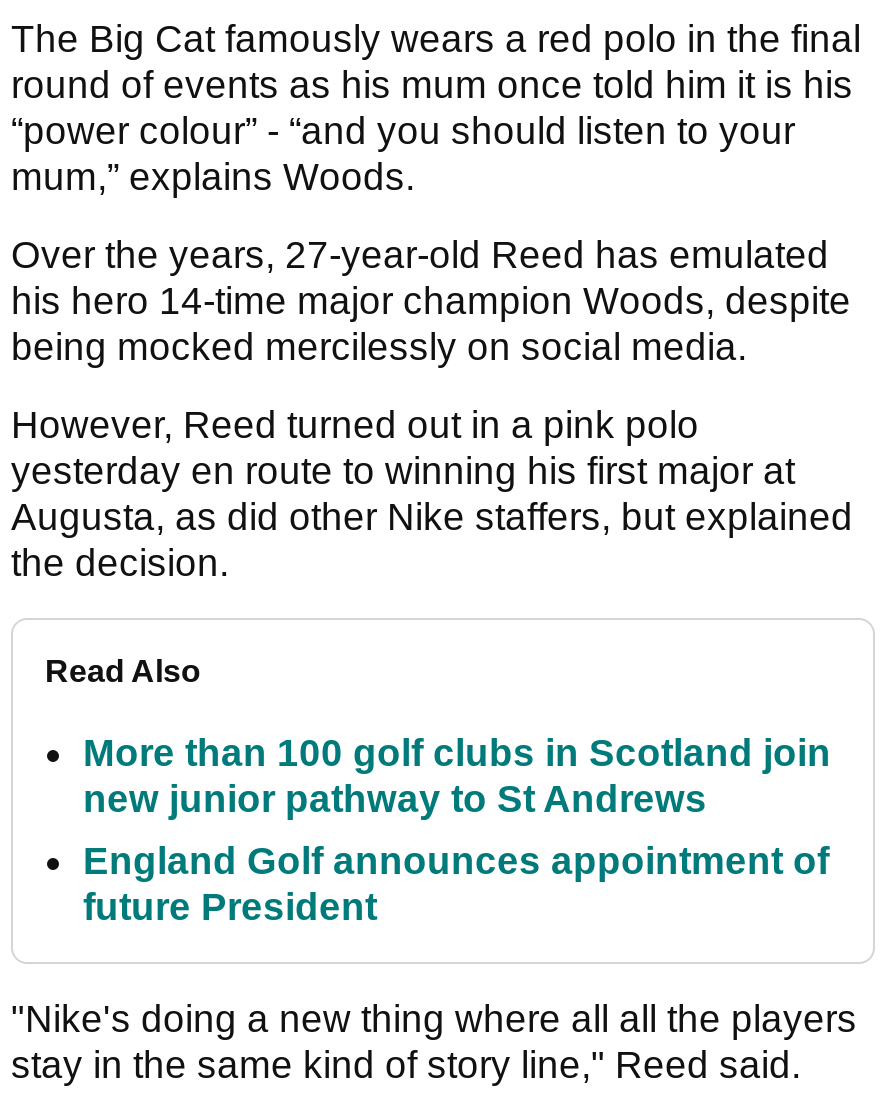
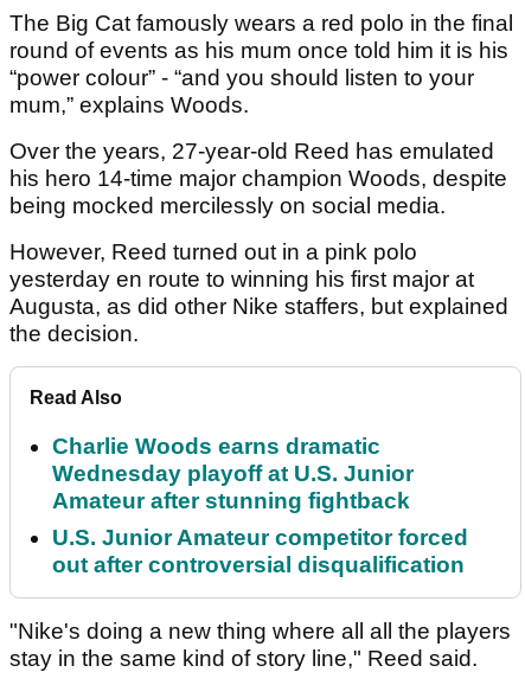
[83,732,831,820] More than 100 golf clubs in Scotland join | new junior pathway to St Andrews -> [52,434,414,514] Charlie Woods earns dramatic | Wednesday playoff at U.S. Junior | Amateur after stunning fightback
[83,840,829,928] England Golf announces appointment of | future President -> [52,525,468,578] U.S. Junior Amateur competitor forced | out after controversial disqualification

